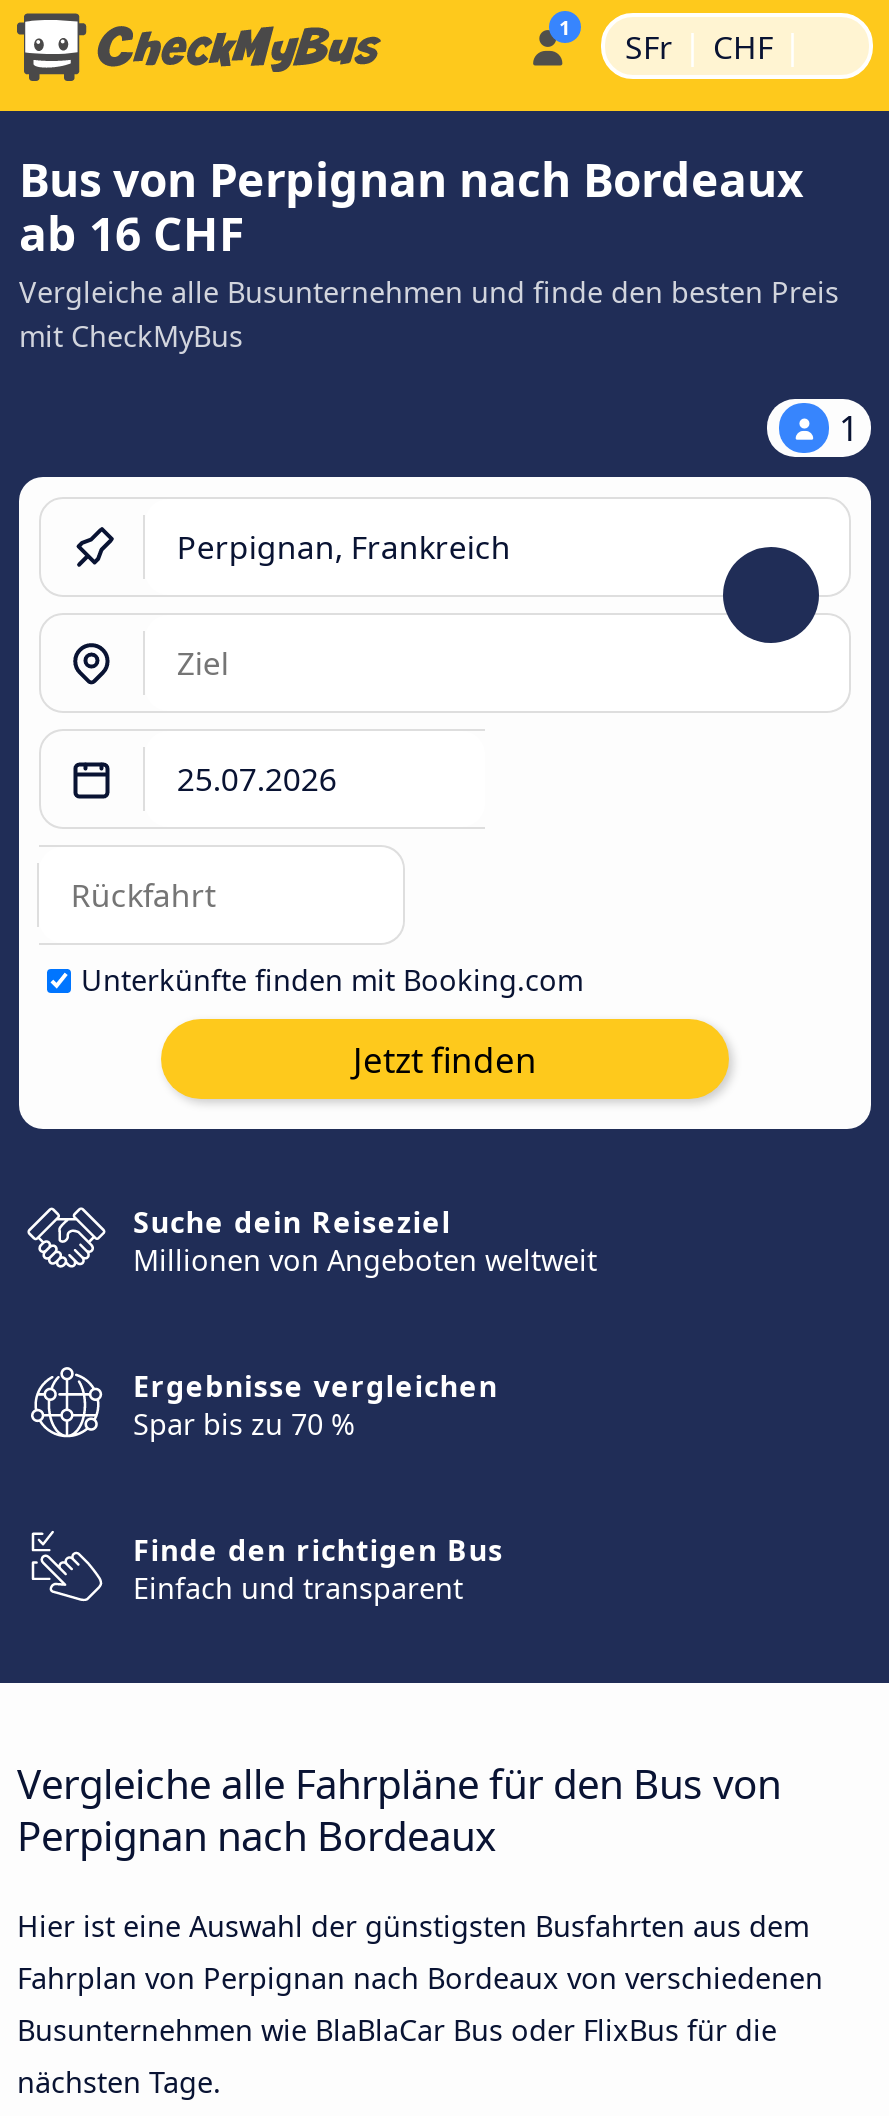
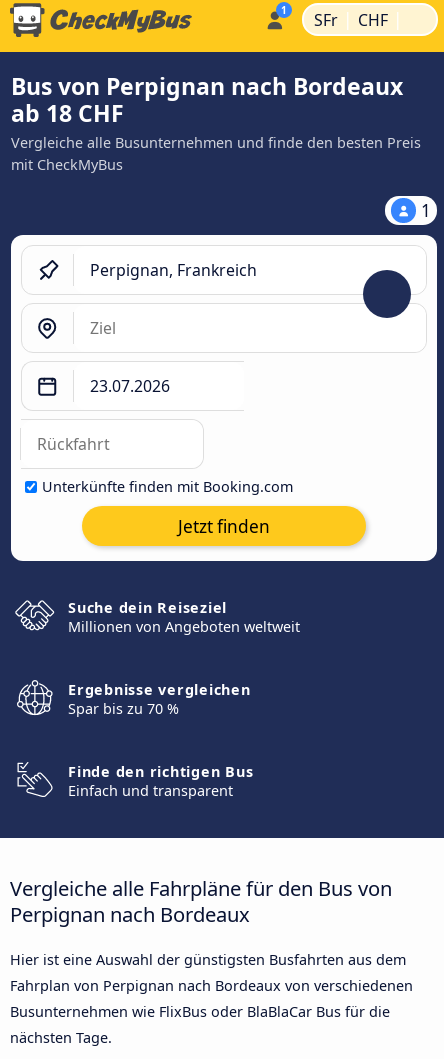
[19,201,245,265] ab 16 CHF -> [11,97,124,129] ab 18 CHF
[17,2011,777,2049] Busunternehmen wie BlaBlaCar Bus oder FlixBus für die -> [10,1002,390,1021] Busunternehmen wie FlixBus oder BlaBlaCar Bus für die

